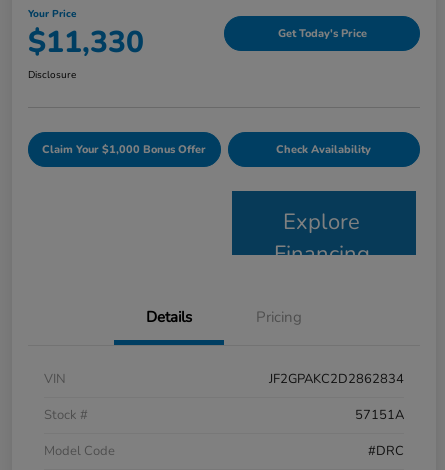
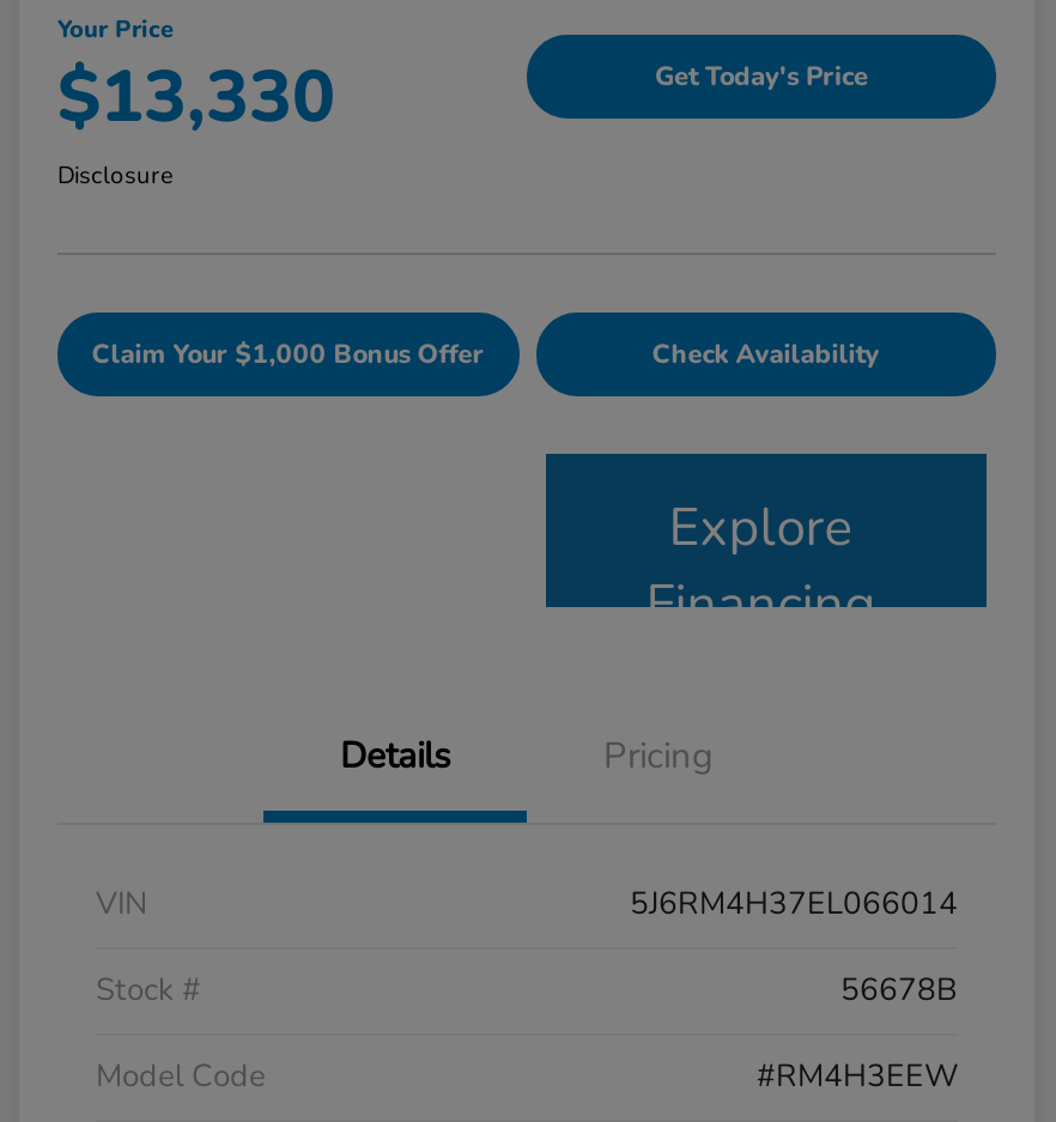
[28,22,144,63] $11,330 -> [57,50,335,148] $13,330
[269,370,404,388] JF2GPAKC2D2862834 -> [630,883,958,926] 5J6RM4H37EL066014
[355,406,404,424] 57151A -> [840,969,958,1012] 56678B
[368,442,404,460] #DRC -> [757,1055,958,1099] #RM4H3EEW

